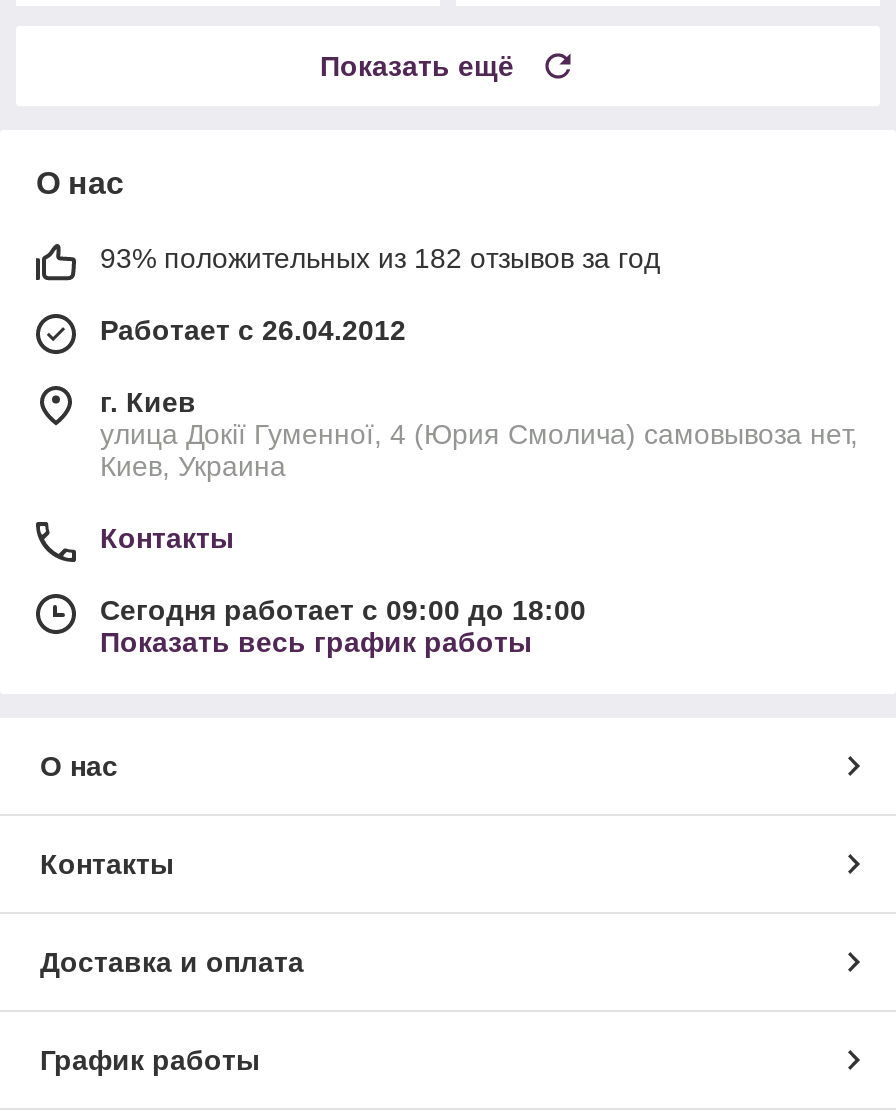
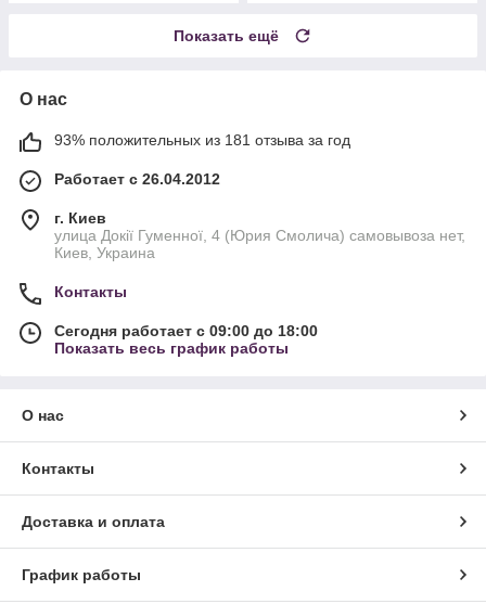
[100,242,660,274] 93% положительных из 182 отзывов за год -> [54,131,350,148] 93% положительных из 181 отзыва за год

